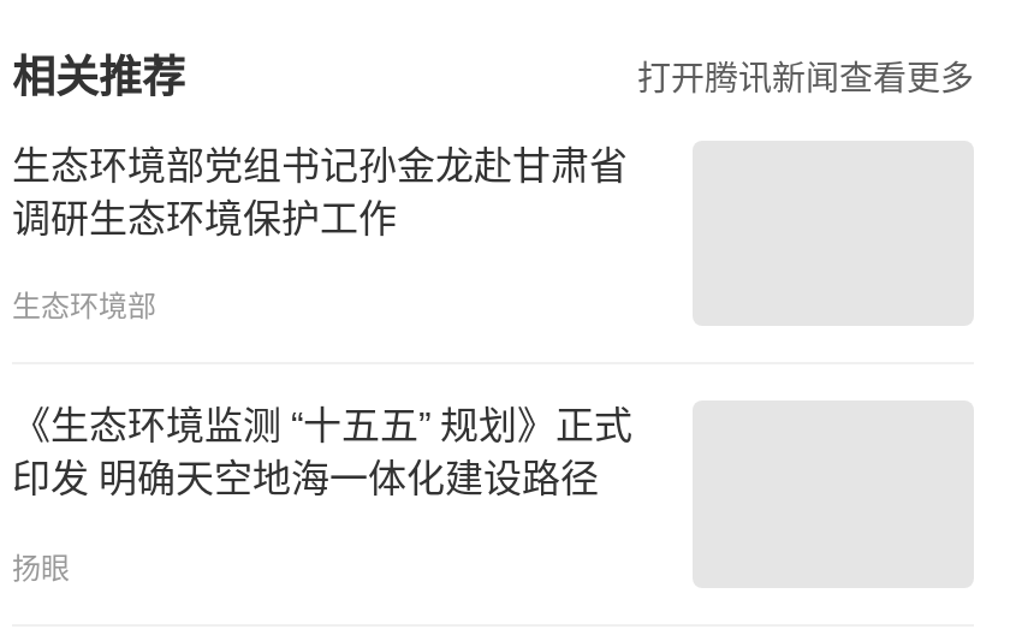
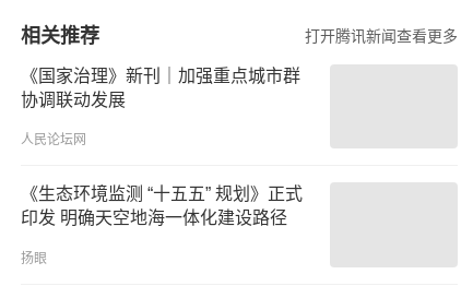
[12,145,628,239] 生态环境部党组书记孙金龙赴甘肃省 | 调研生态环境保护工作 -> [21,66,300,109] 《国家治理》新刊｜加强重点城市群 | 协调联动发展
[12,291,156,324] 生态环境部 -> [21,133,86,148] 人民论坛网

